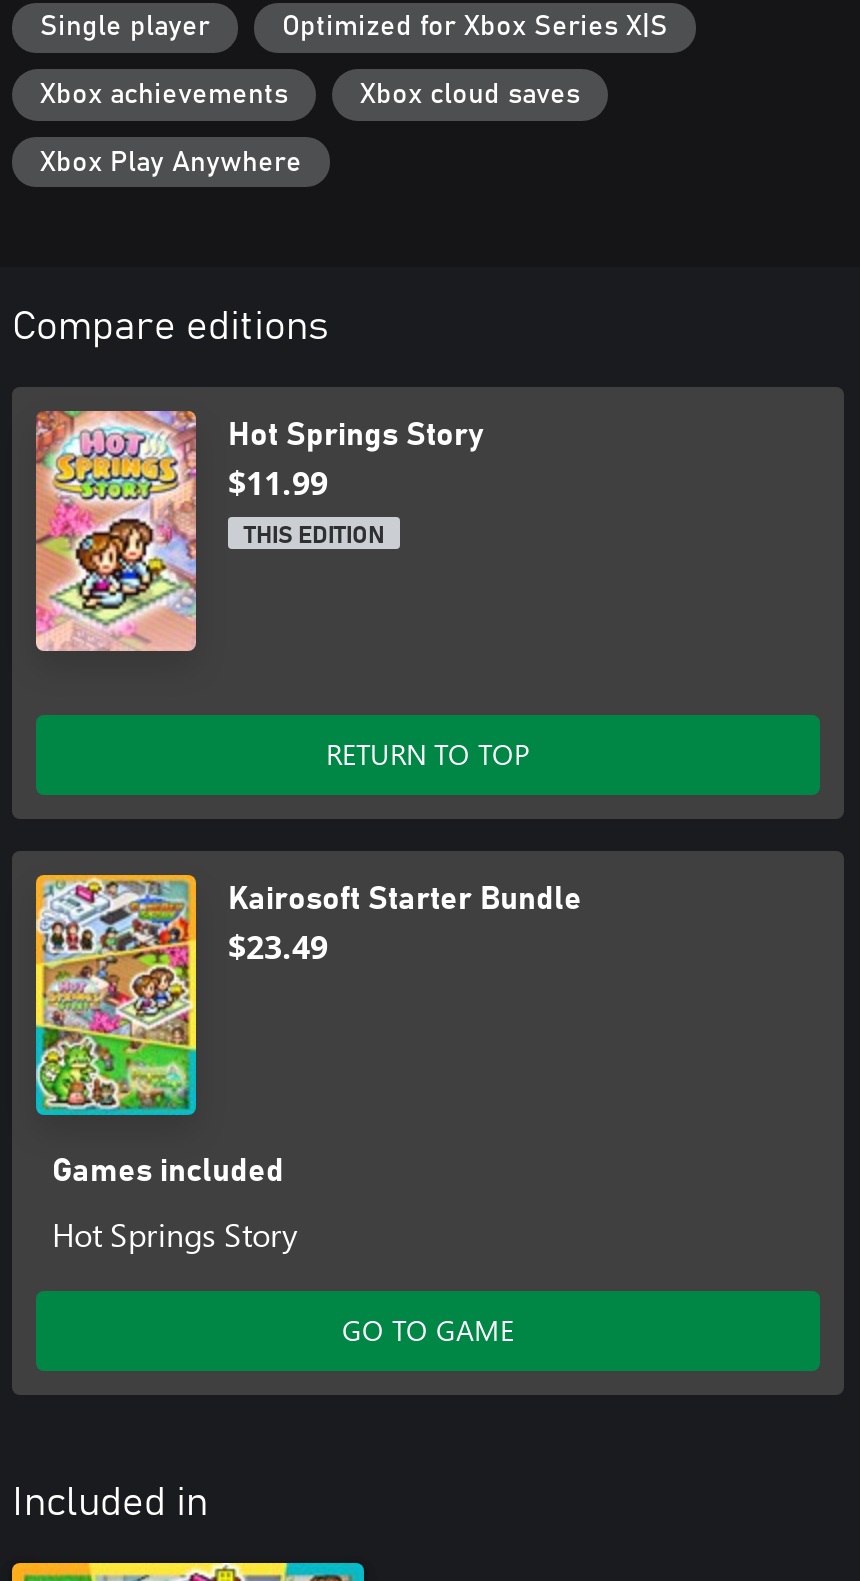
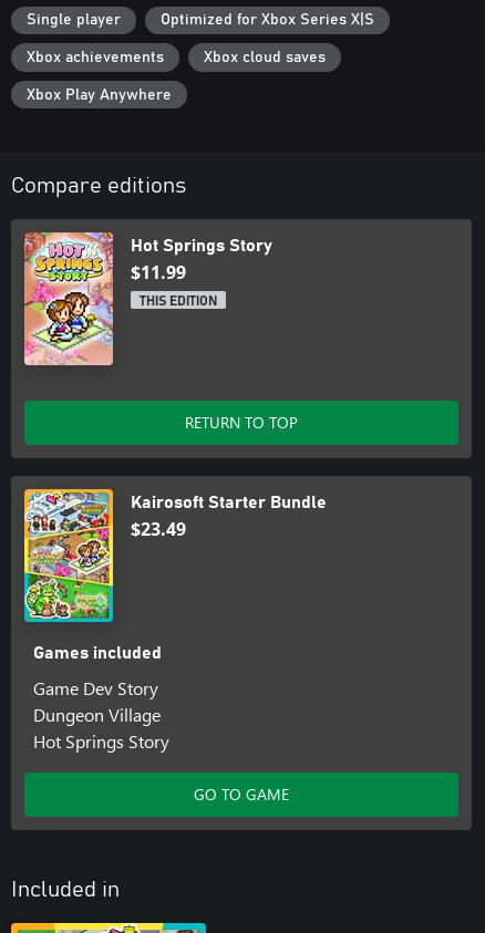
none -> [33,677,161,726] Game Dev Story | Dungeon Village

